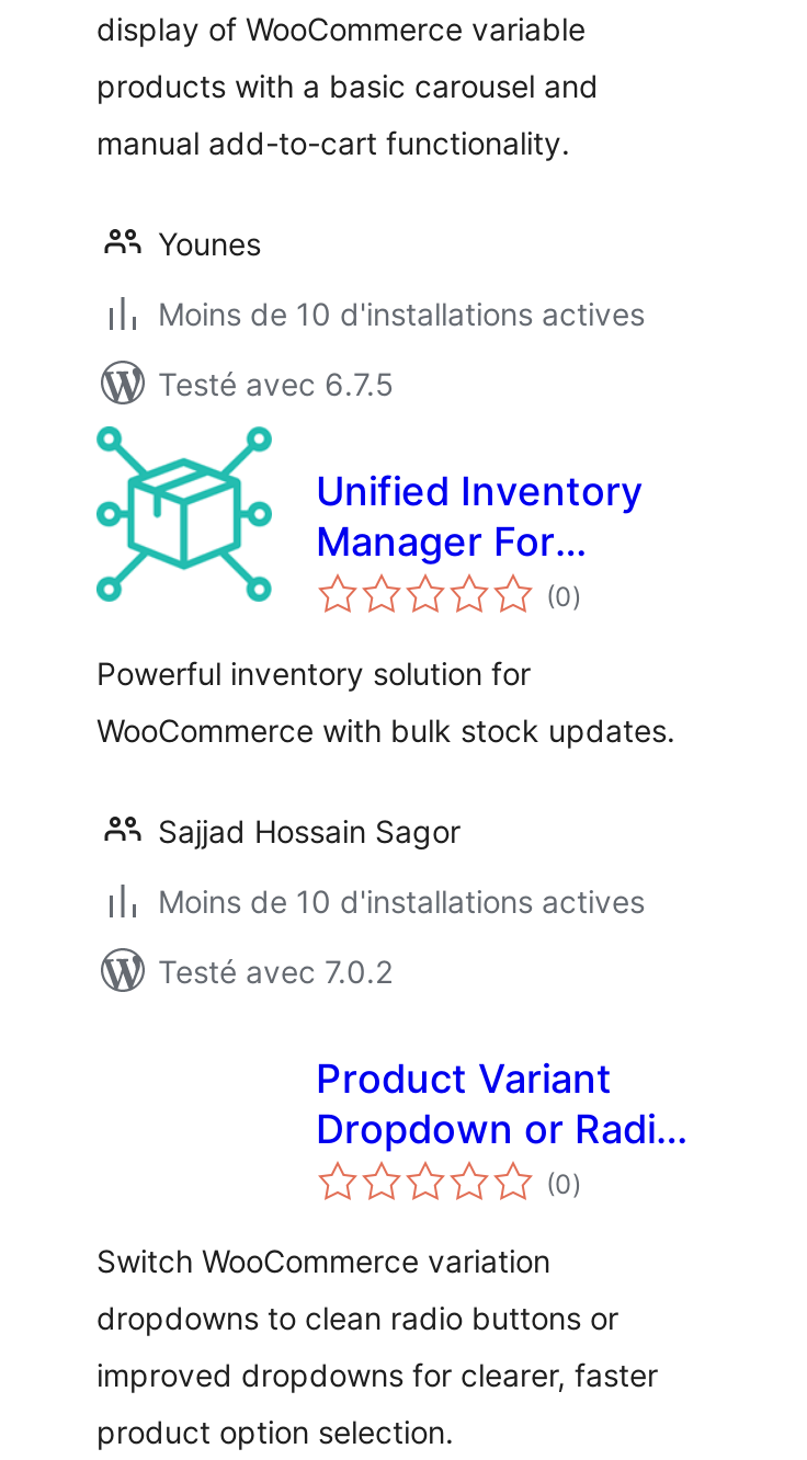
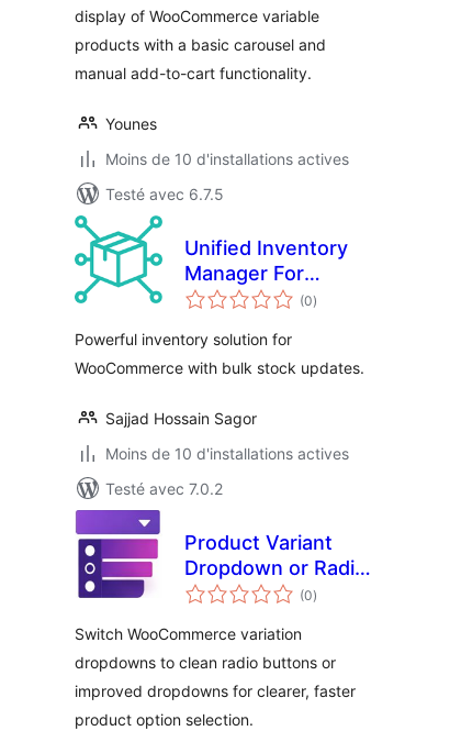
none -> [75,509,161,599] [image]

